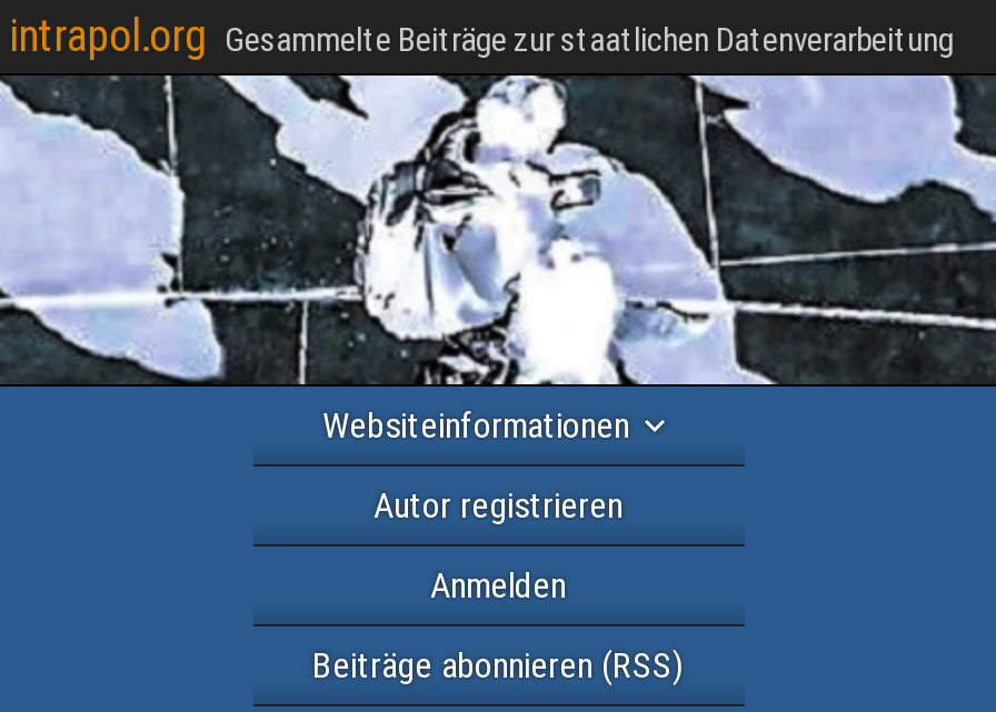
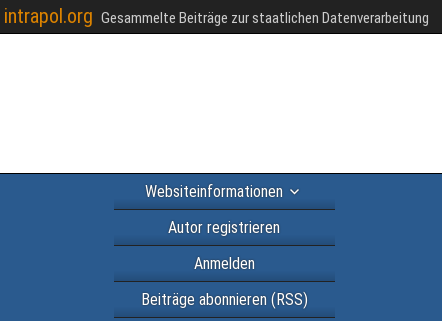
[7,76,989,387] [image] -> none

